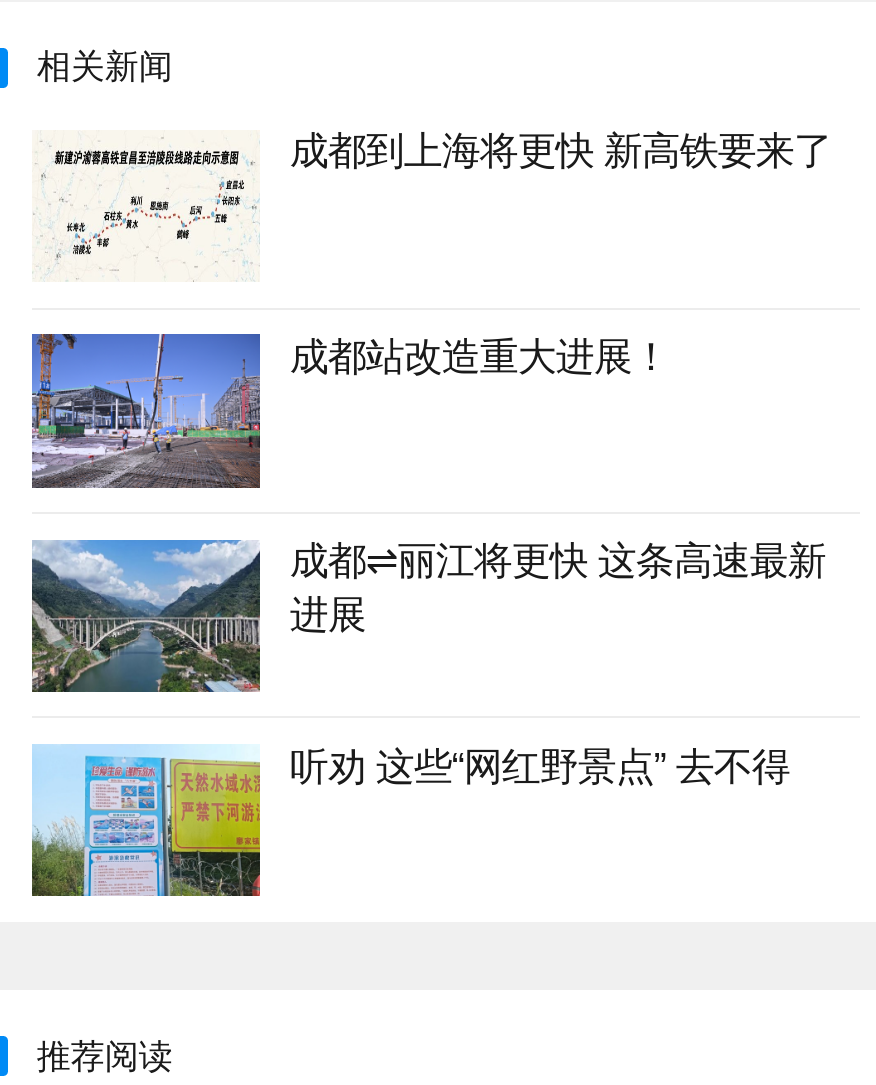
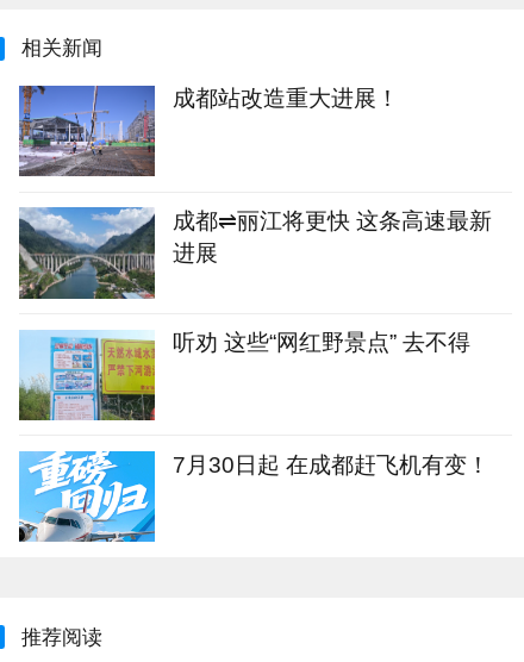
[36,129,832,282] [image] | 成都到上海将更快 新高铁要来了 -> none
moved [28,330,790,788] -> [17,83,470,355]: [image] | 成都站改造重大进展！ | 进展 | 听劝 这些“网红野景点” 去不得
moved [30,744,264,900] -> [18,330,157,423]: [image]
none -> [18,450,489,543] [image] | 7月30日起 在成都赶飞机有变！

